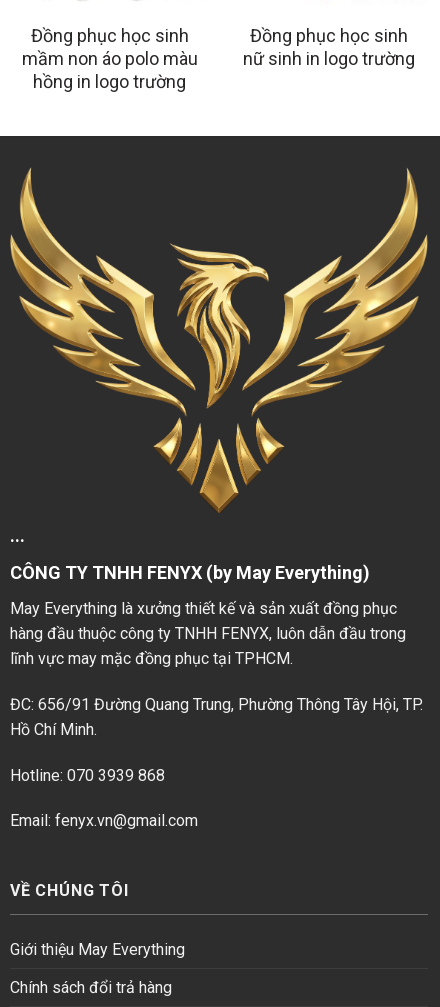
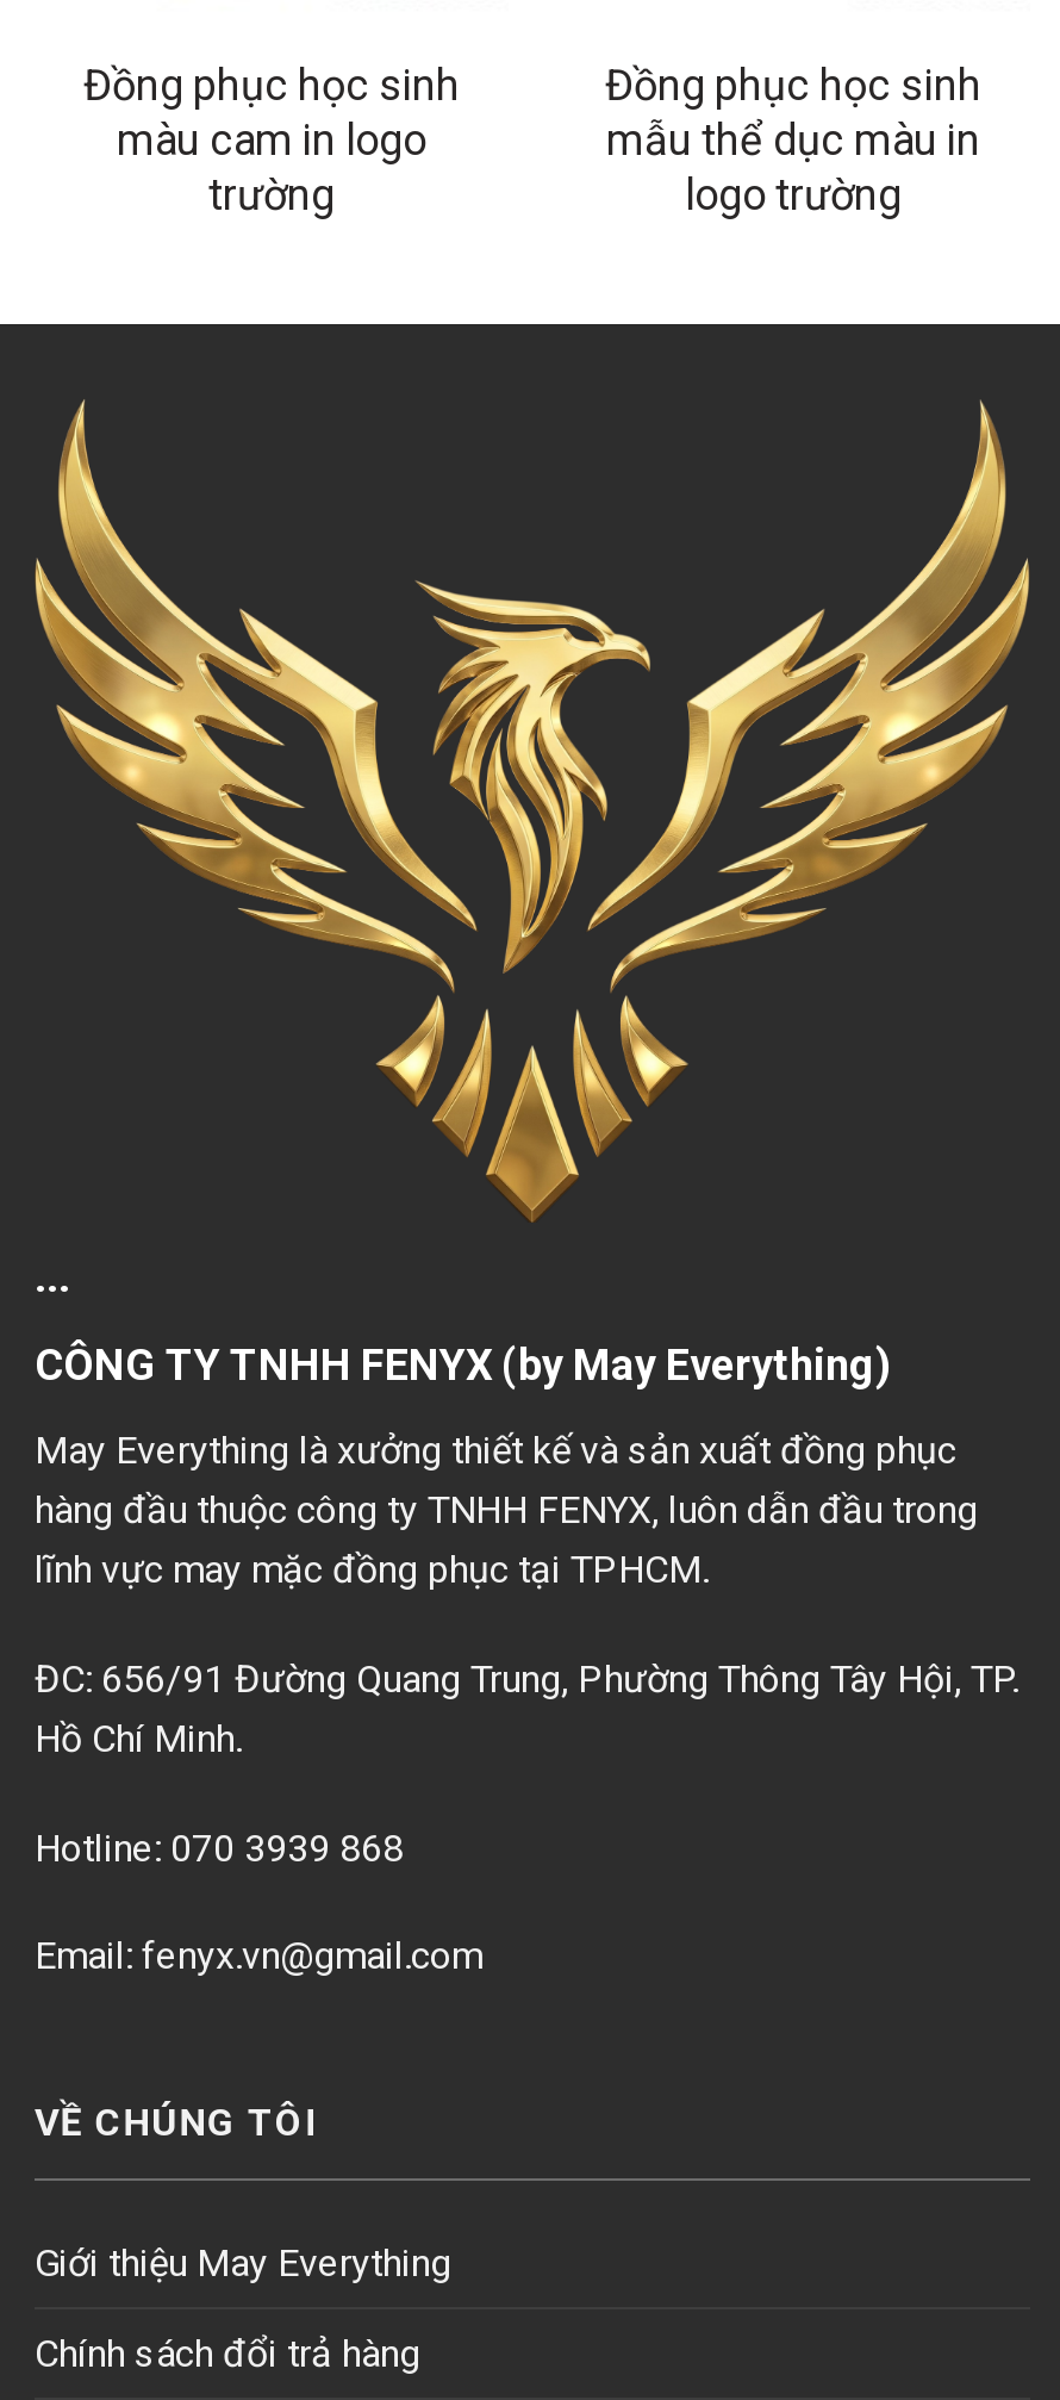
[21,48,197,92] mầm non áo polo màu | hồng in logo trường -> [117,114,426,219] màu cam in logo | trường
[242,48,414,69] nữ sinh in logo trường -> [606,114,980,219] mẫu thể dục màu in | logo trường

